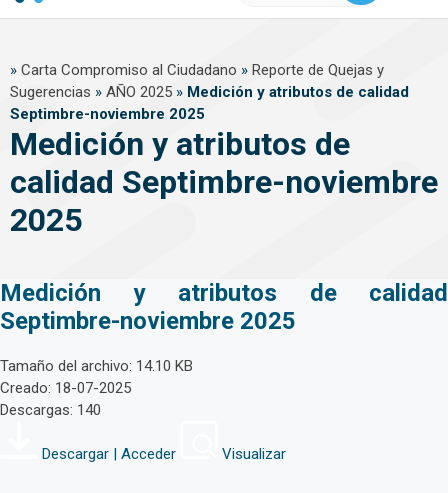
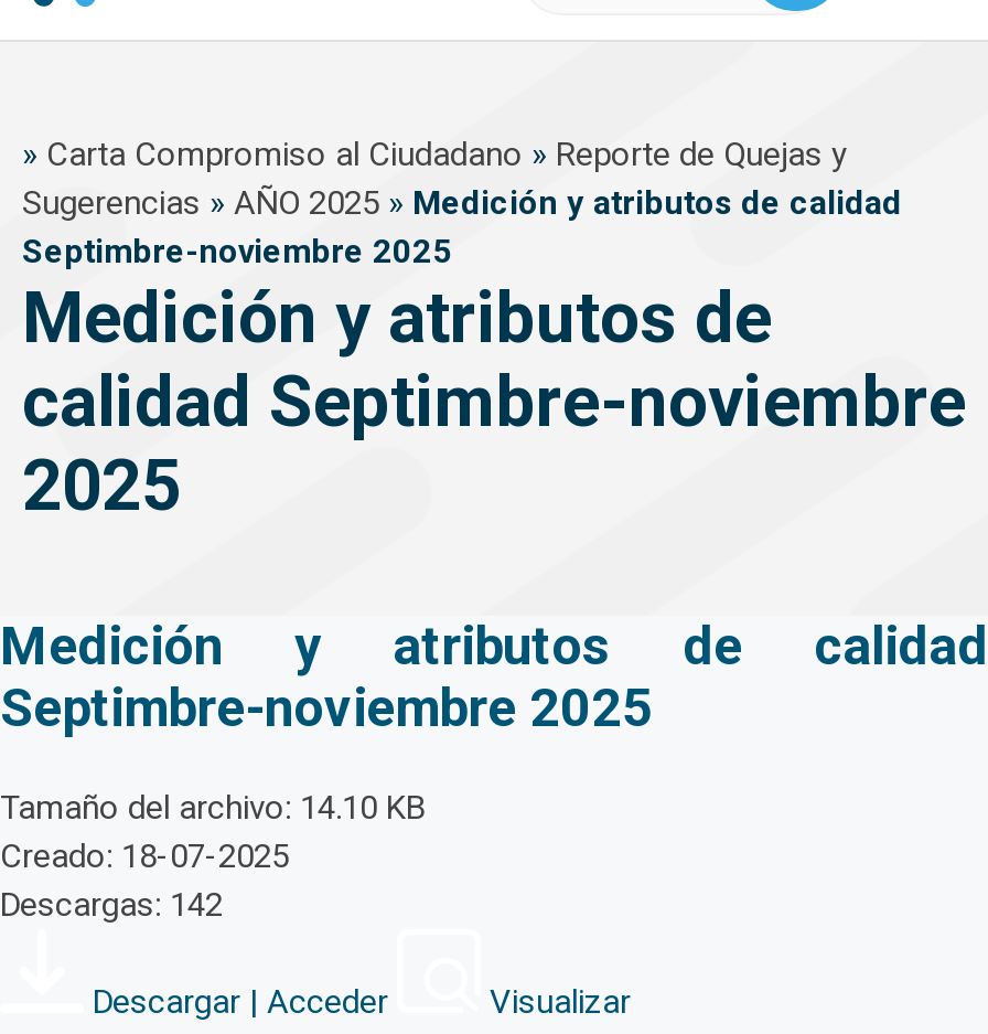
[0,401,101,419] Descargas: 140 -> [0,885,223,925] Descargas: 142

